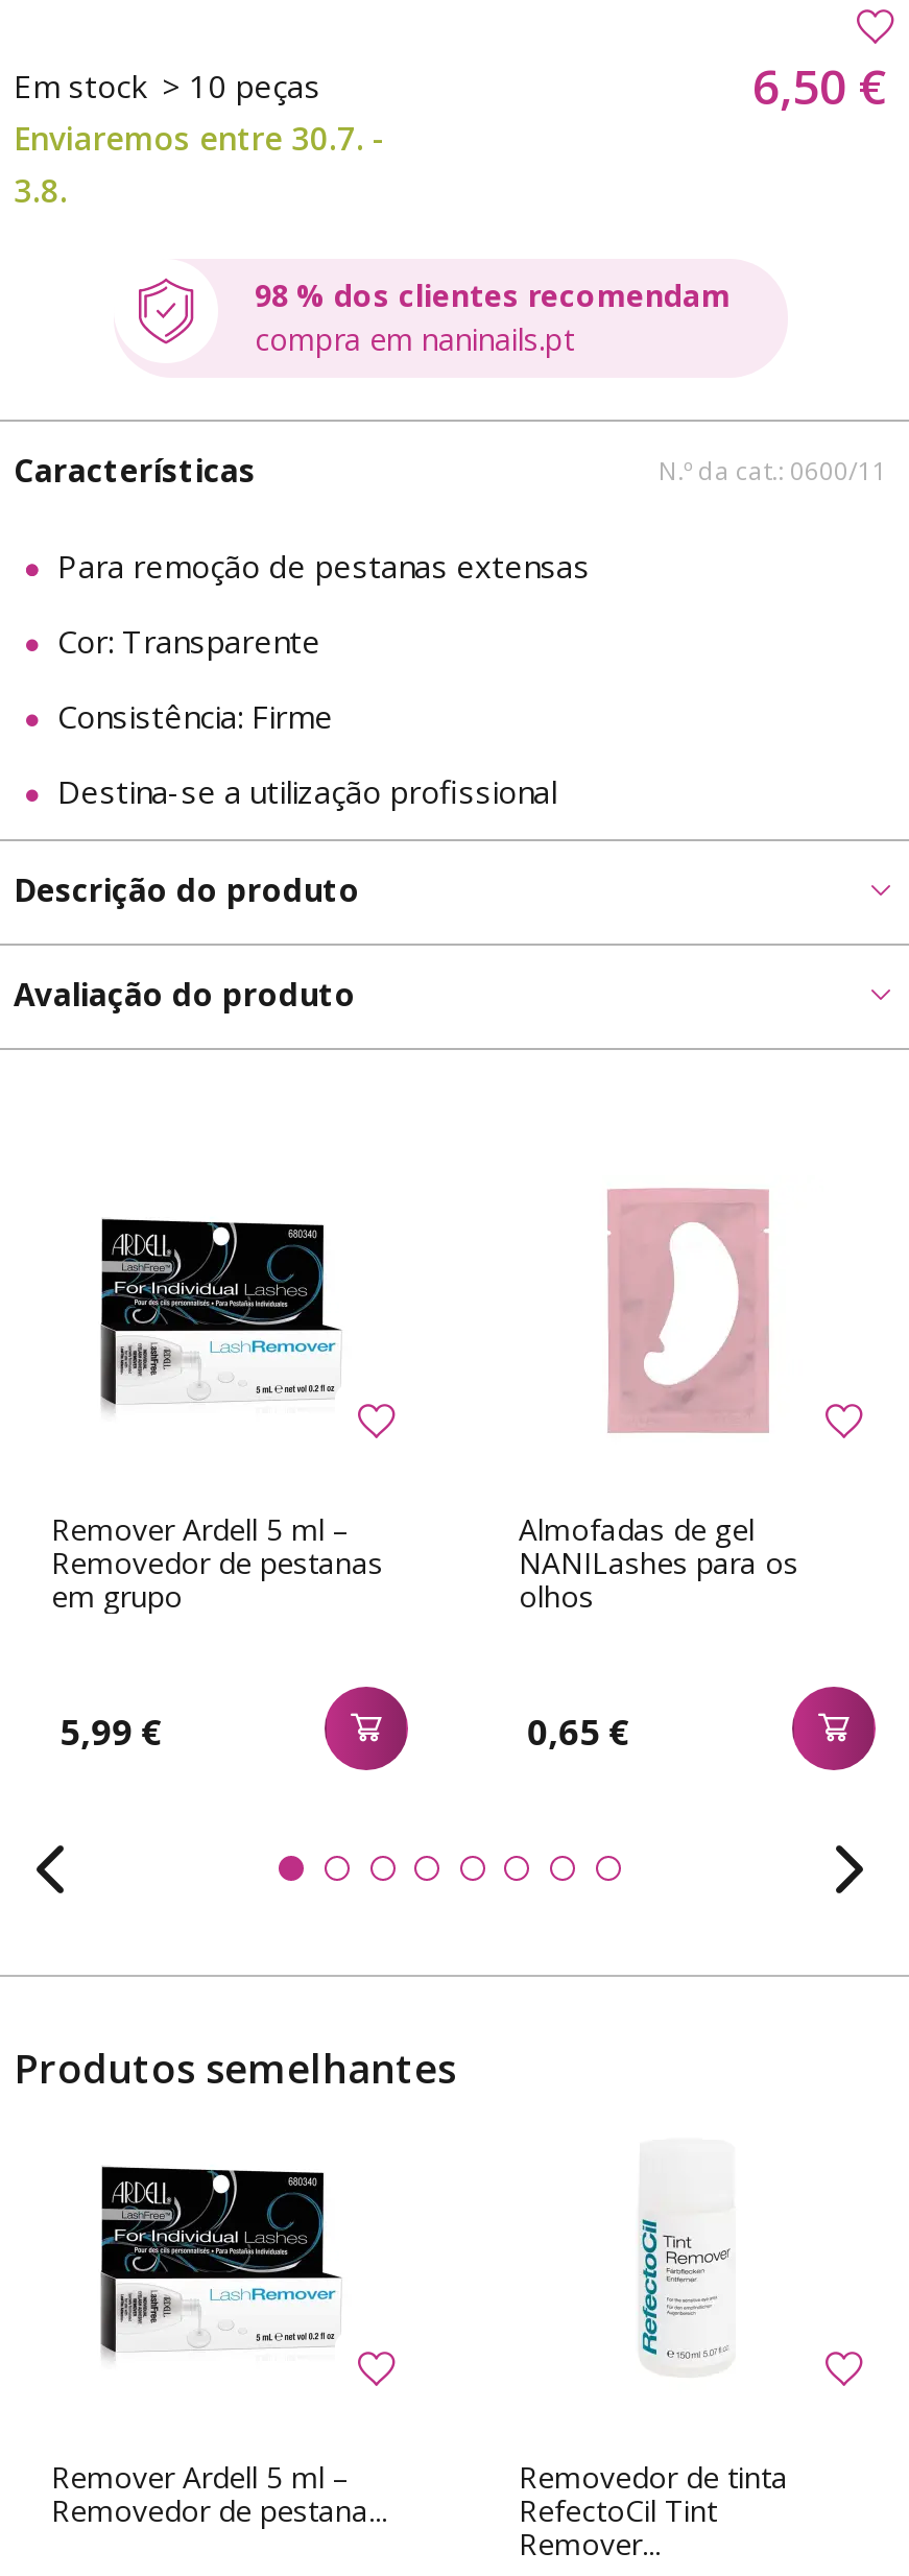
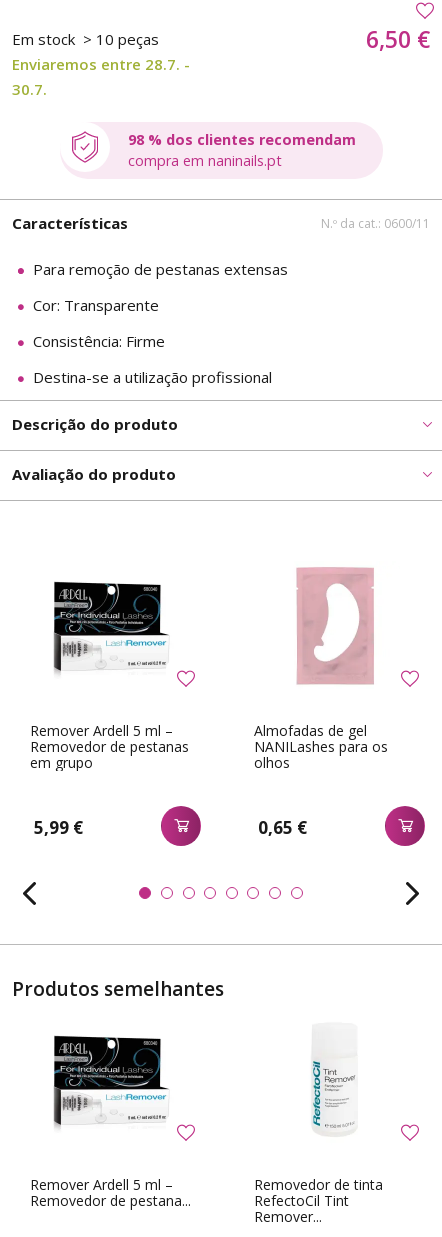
[14,117,385,159] Enviaremos entre 30.7. - -> [12,54,190,74] Enviaremos entre 28.7. -
[14,170,68,211] 3.8. -> [12,79,47,99] 30.7.

